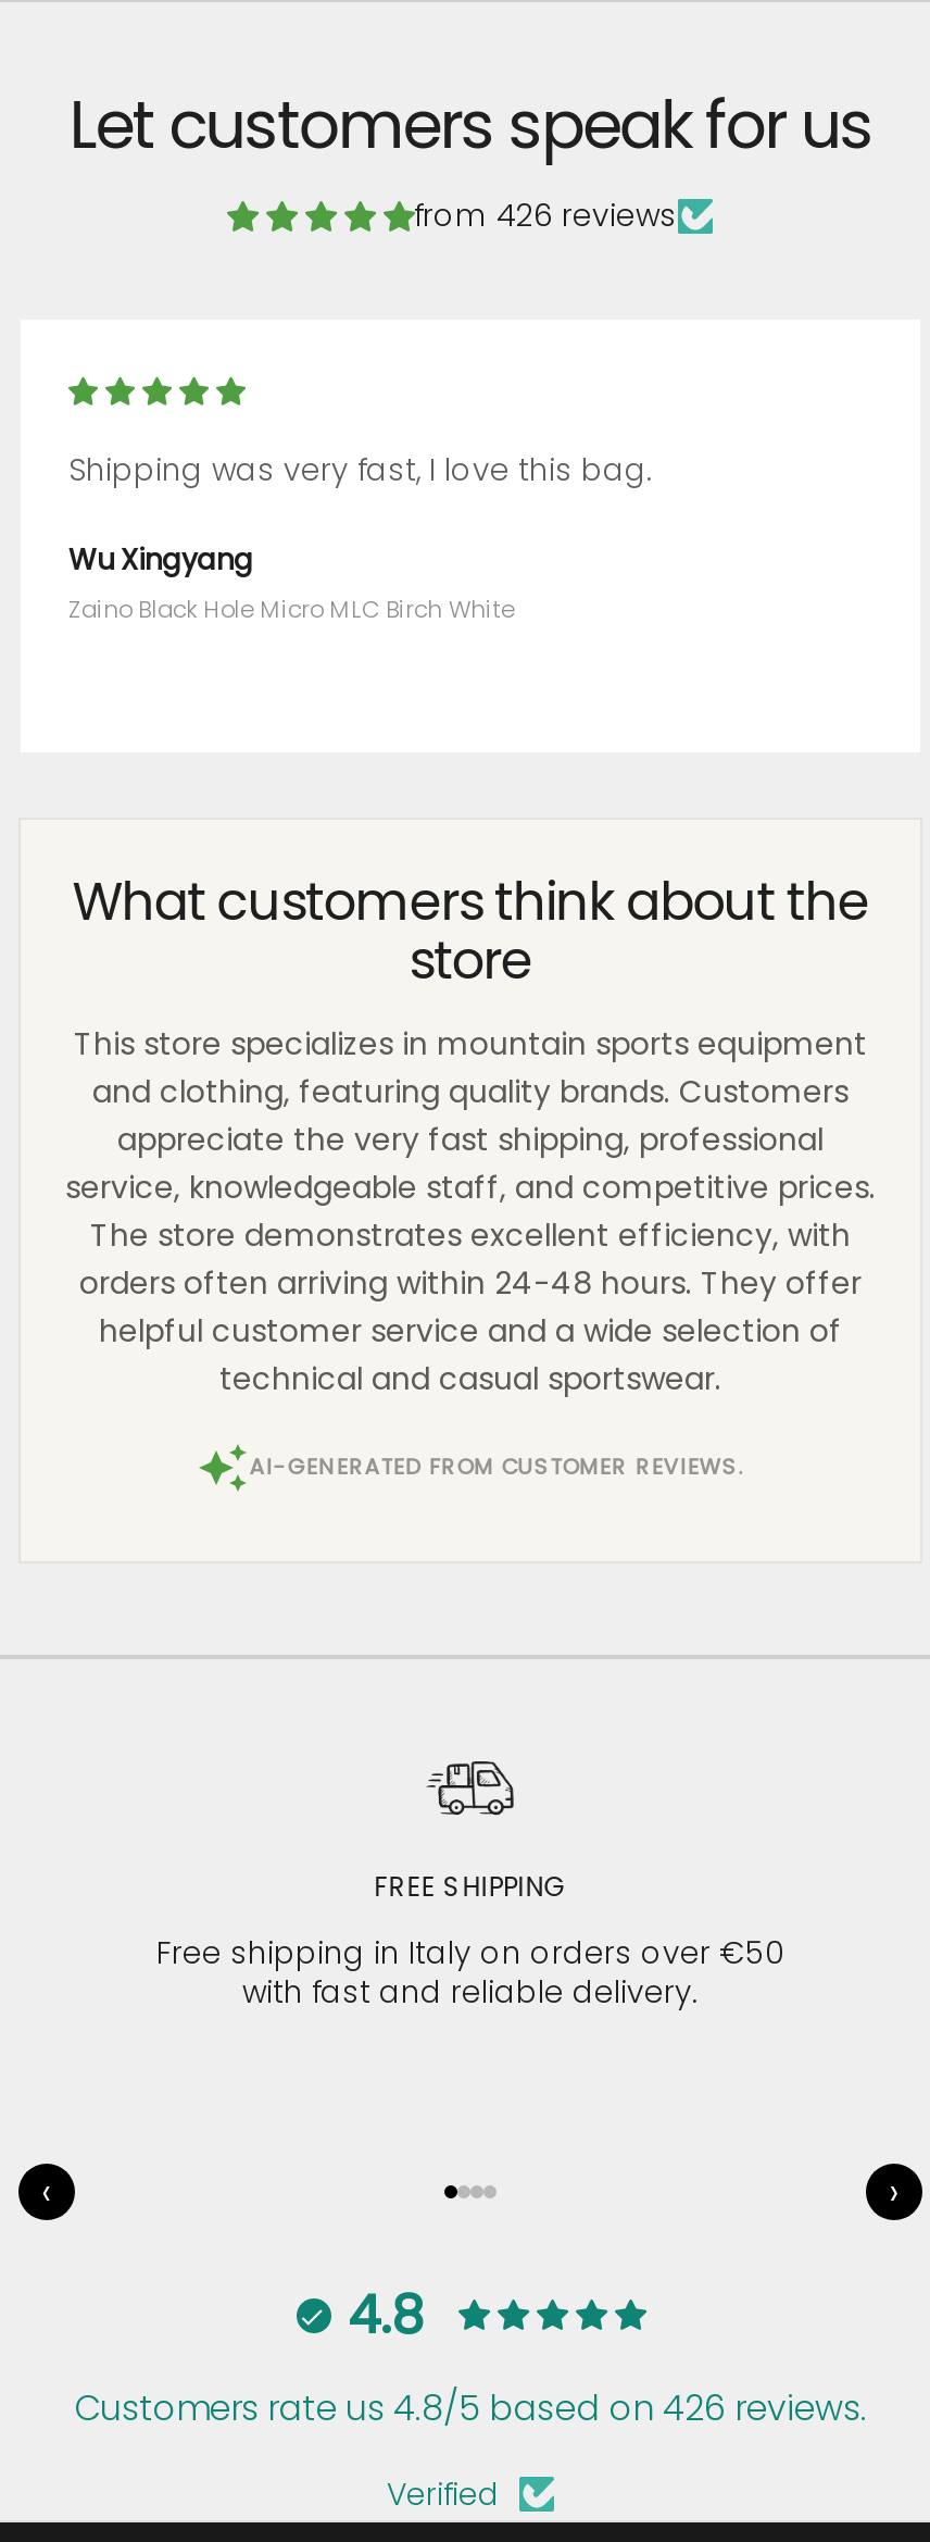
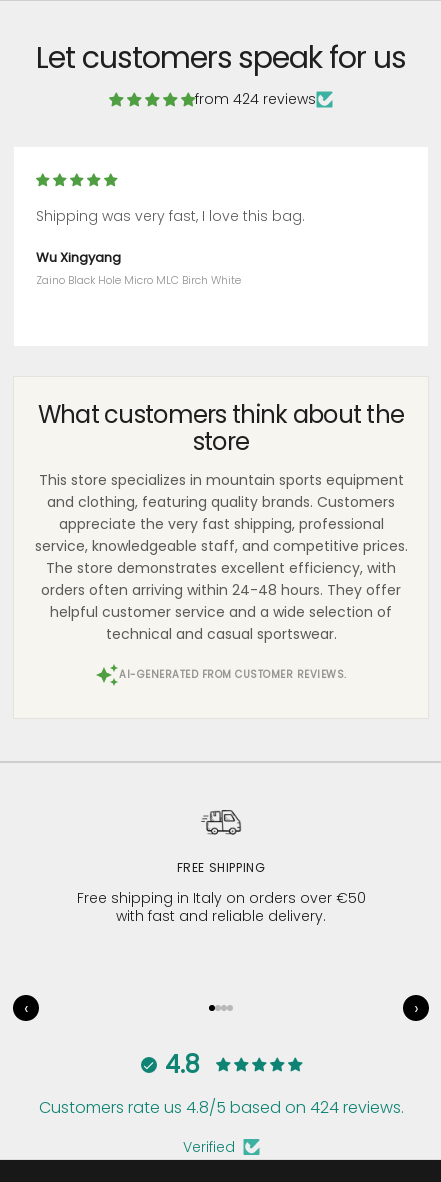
[414,194,677,237] from 426 reviews -> [195,89,316,109] from 424 reviews
[74,2383,867,2433] Customers rate us 4.8/5 based on 426 reviews. -> [38,1096,403,1119] Customers rate us 4.8/5 based on 424 reviews.

